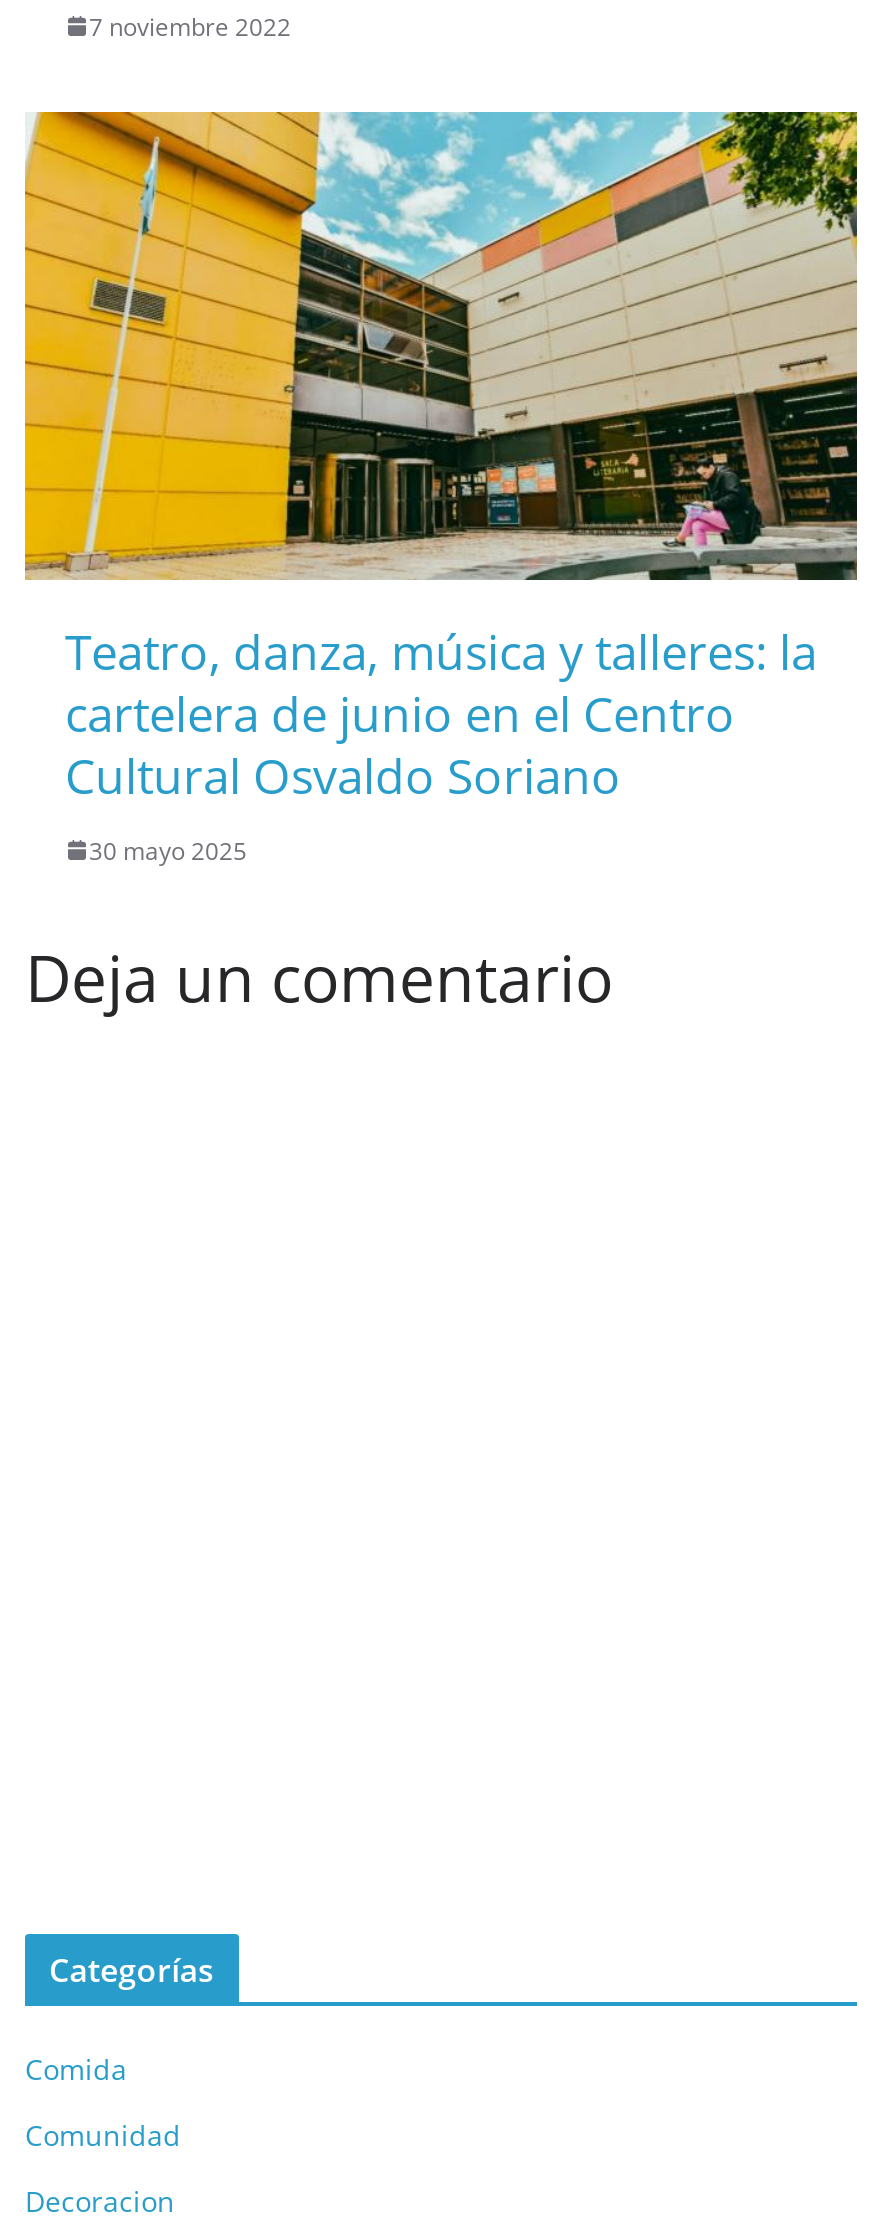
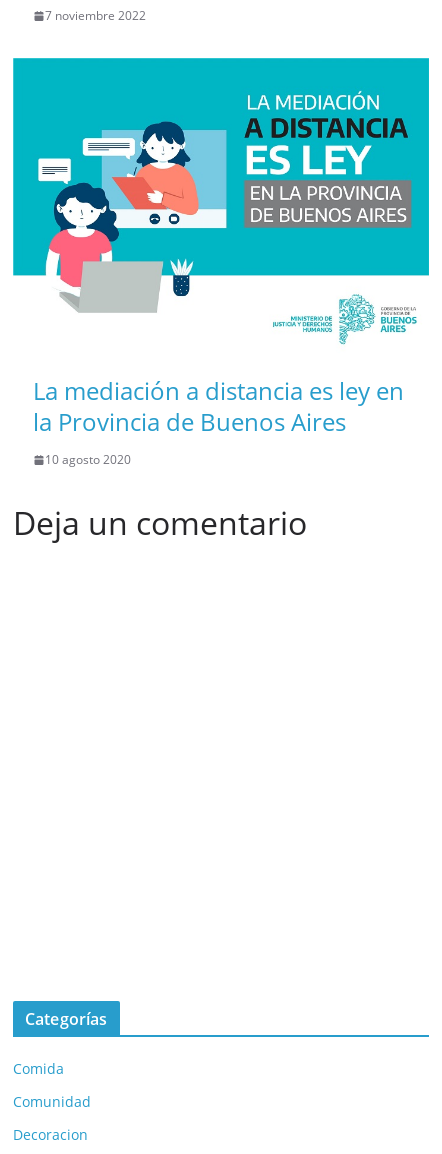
[23,109,859,603] [image] -> [12,57,430,304] [image]
[65,618,817,868] Teatro, danza, música y talleres: la | cartelera de junio en el Centro | Cultural Osvaldo Soriano | 30 mayo 2025 -> [33,374,404,468] La mediación a distancia es ley en | la Provincia de Buenos Aires | 10 agosto 2020

